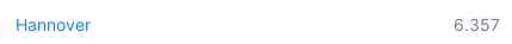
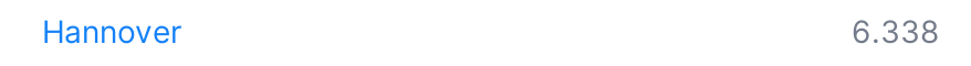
[454,14,500,34] 6.357 -> [852,11,940,49] 6.338

